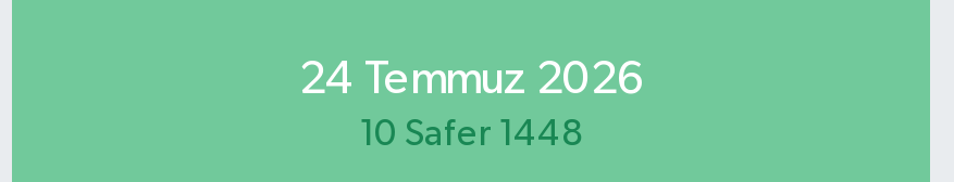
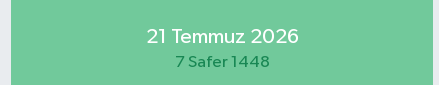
[299,57,643,154] 24 Temmuz 2026 | 10 Safer 1448 -> [145,26,298,71] 21 Temmuz 2026 | 7 Safer 1448

